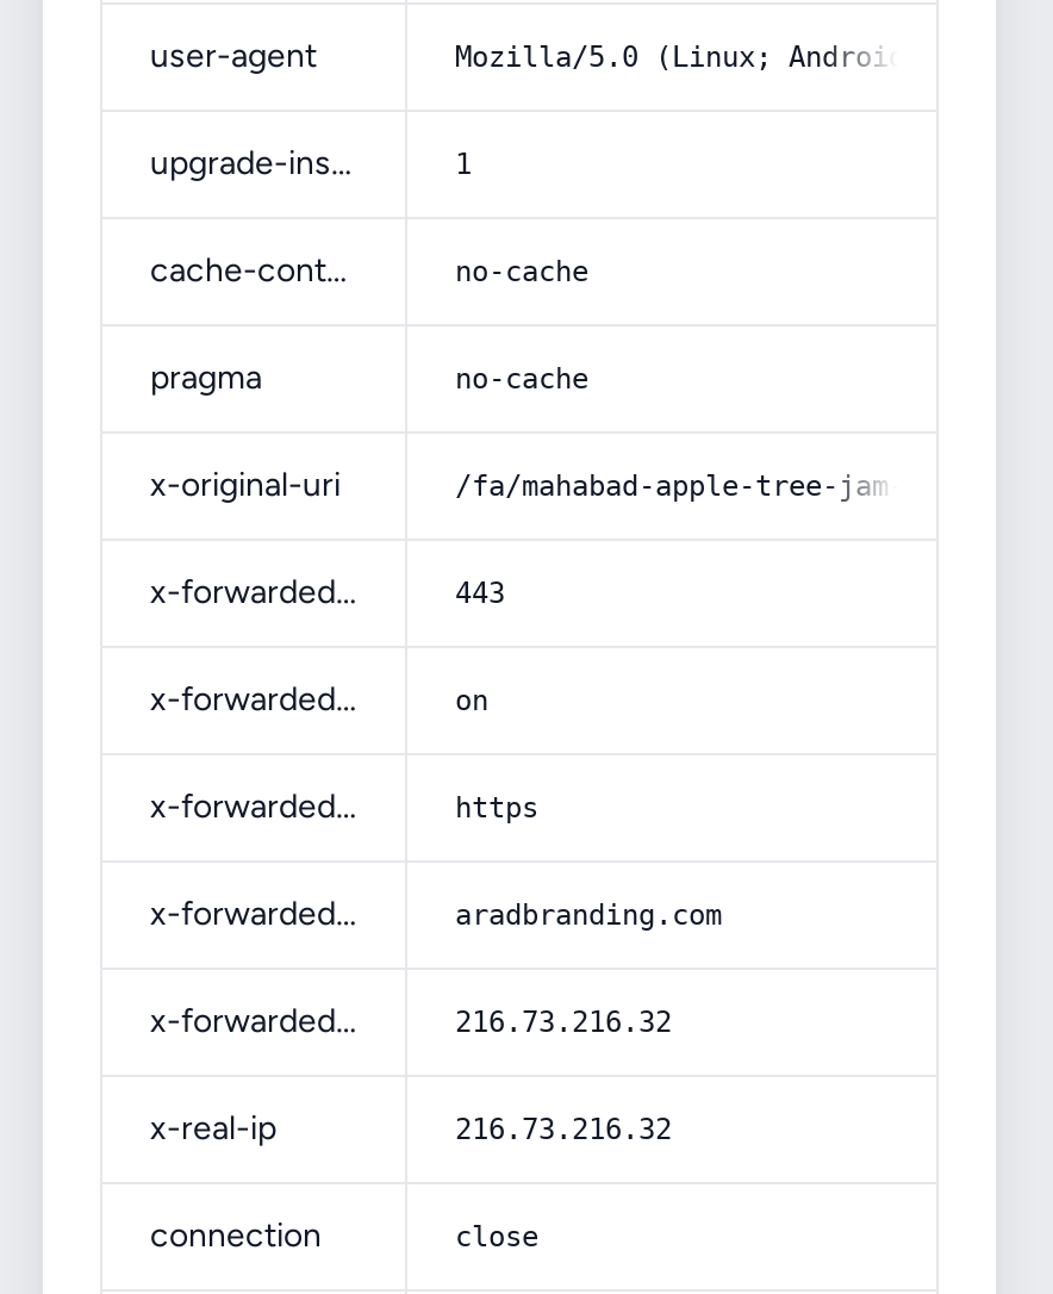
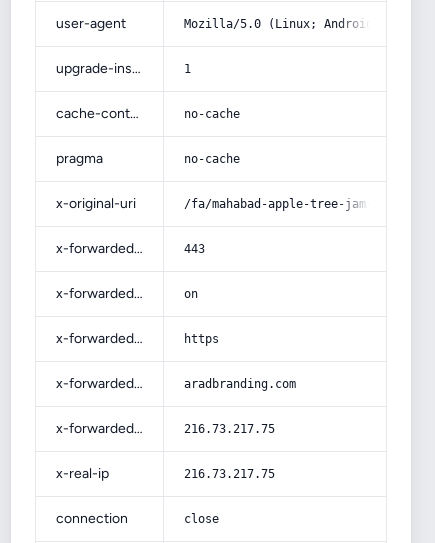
[455,1006,672,1039] 216.73.216.32 -> [184,422,275,436] 216.73.217.75
[455,1113,672,1146] 216.73.216.32 -> [184,467,275,481] 216.73.217.75

